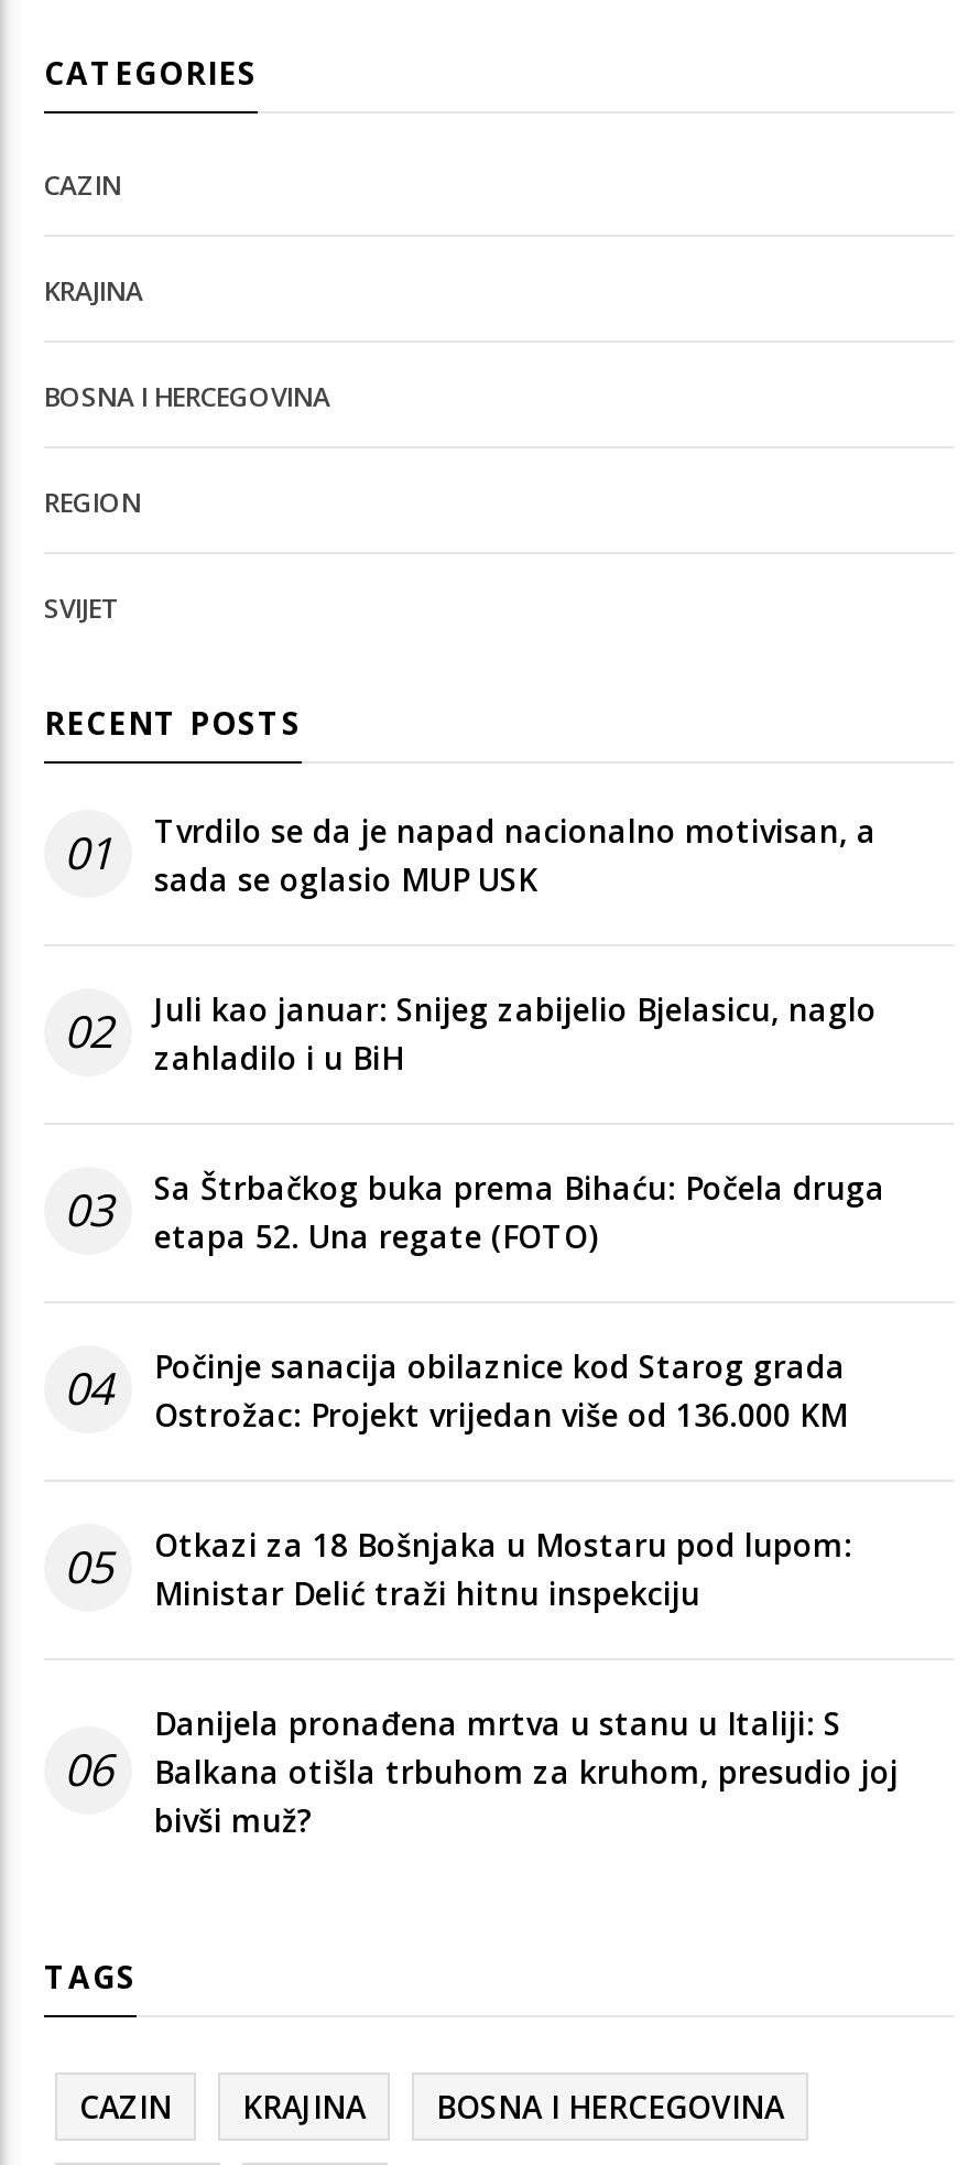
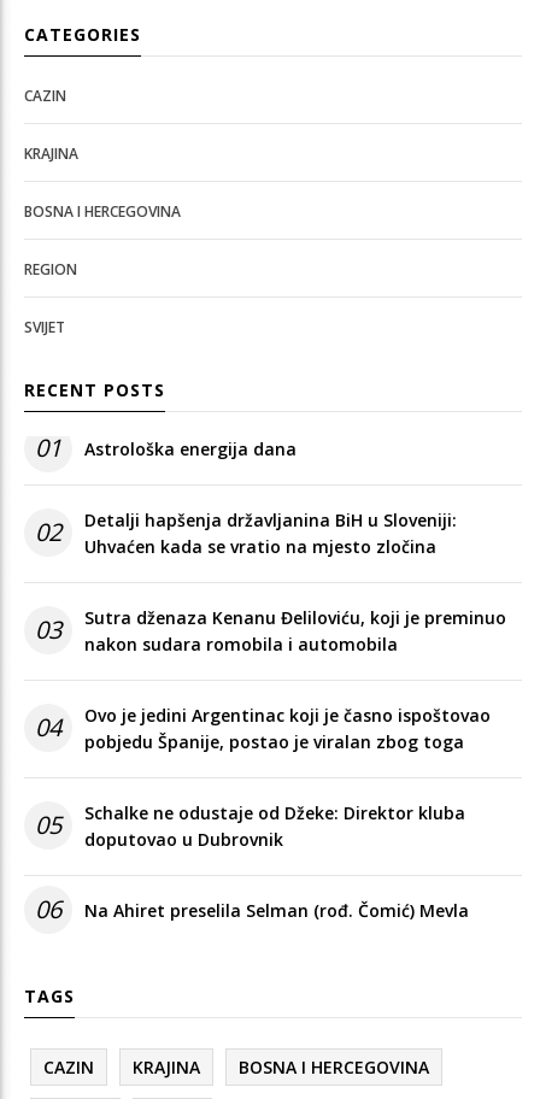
[154,810,877,900] Tvrdilo se da je napad nacionalno motivisan, a | sada se oglasio MUP USK -> [84,437,297,460] Astrološka energija dana
[154,988,877,1078] Juli kao januar: Snijeg zabijelio Bjelasicu, naglo | zahladilo i u BiH -> [84,508,457,558] Detalji hapšenja državljanina BiH u Sloveniji: | Uhvaćen kada se vratio na mjesto zločina
[154,1167,885,1257] Sa Štrbačkog buka prema Bihaću: Počela druga | etapa 52. Una regate (FOTO) -> [84,606,506,655] Sutra dženaza Kenanu Đeliloviću, koji je preminuo | nakon sudara romobila i automobila
[154,1345,848,1435] Počinje sanacija obilaznice kod Starog grada | Ostrožac: Projekt vrijedan više od 136.000 KM -> [84,704,491,753] Ovo je jedini Argentinac koji je časno ispoštovao | pobjedu Španije, postao je viralan zbog toga
[154,1524,852,1614] Otkazi za 18 Bošnjaka u Mostaru pod lupom: | Ministar Delić traži hitnu inspekciju -> [84,801,465,851] Schalke ne odustaje od Džeke: Direktor kluba | doputovao u Dubrovnik
[154,1702,899,1841] Danijela pronađena mrtva u stanu u Italiji: S | Balkana otišla trbuhom za kruhom, presudio joj | bivši muž? -> [84,899,469,922] Na Ahiret preselila Selman (rođ. Čomić) Mevla

